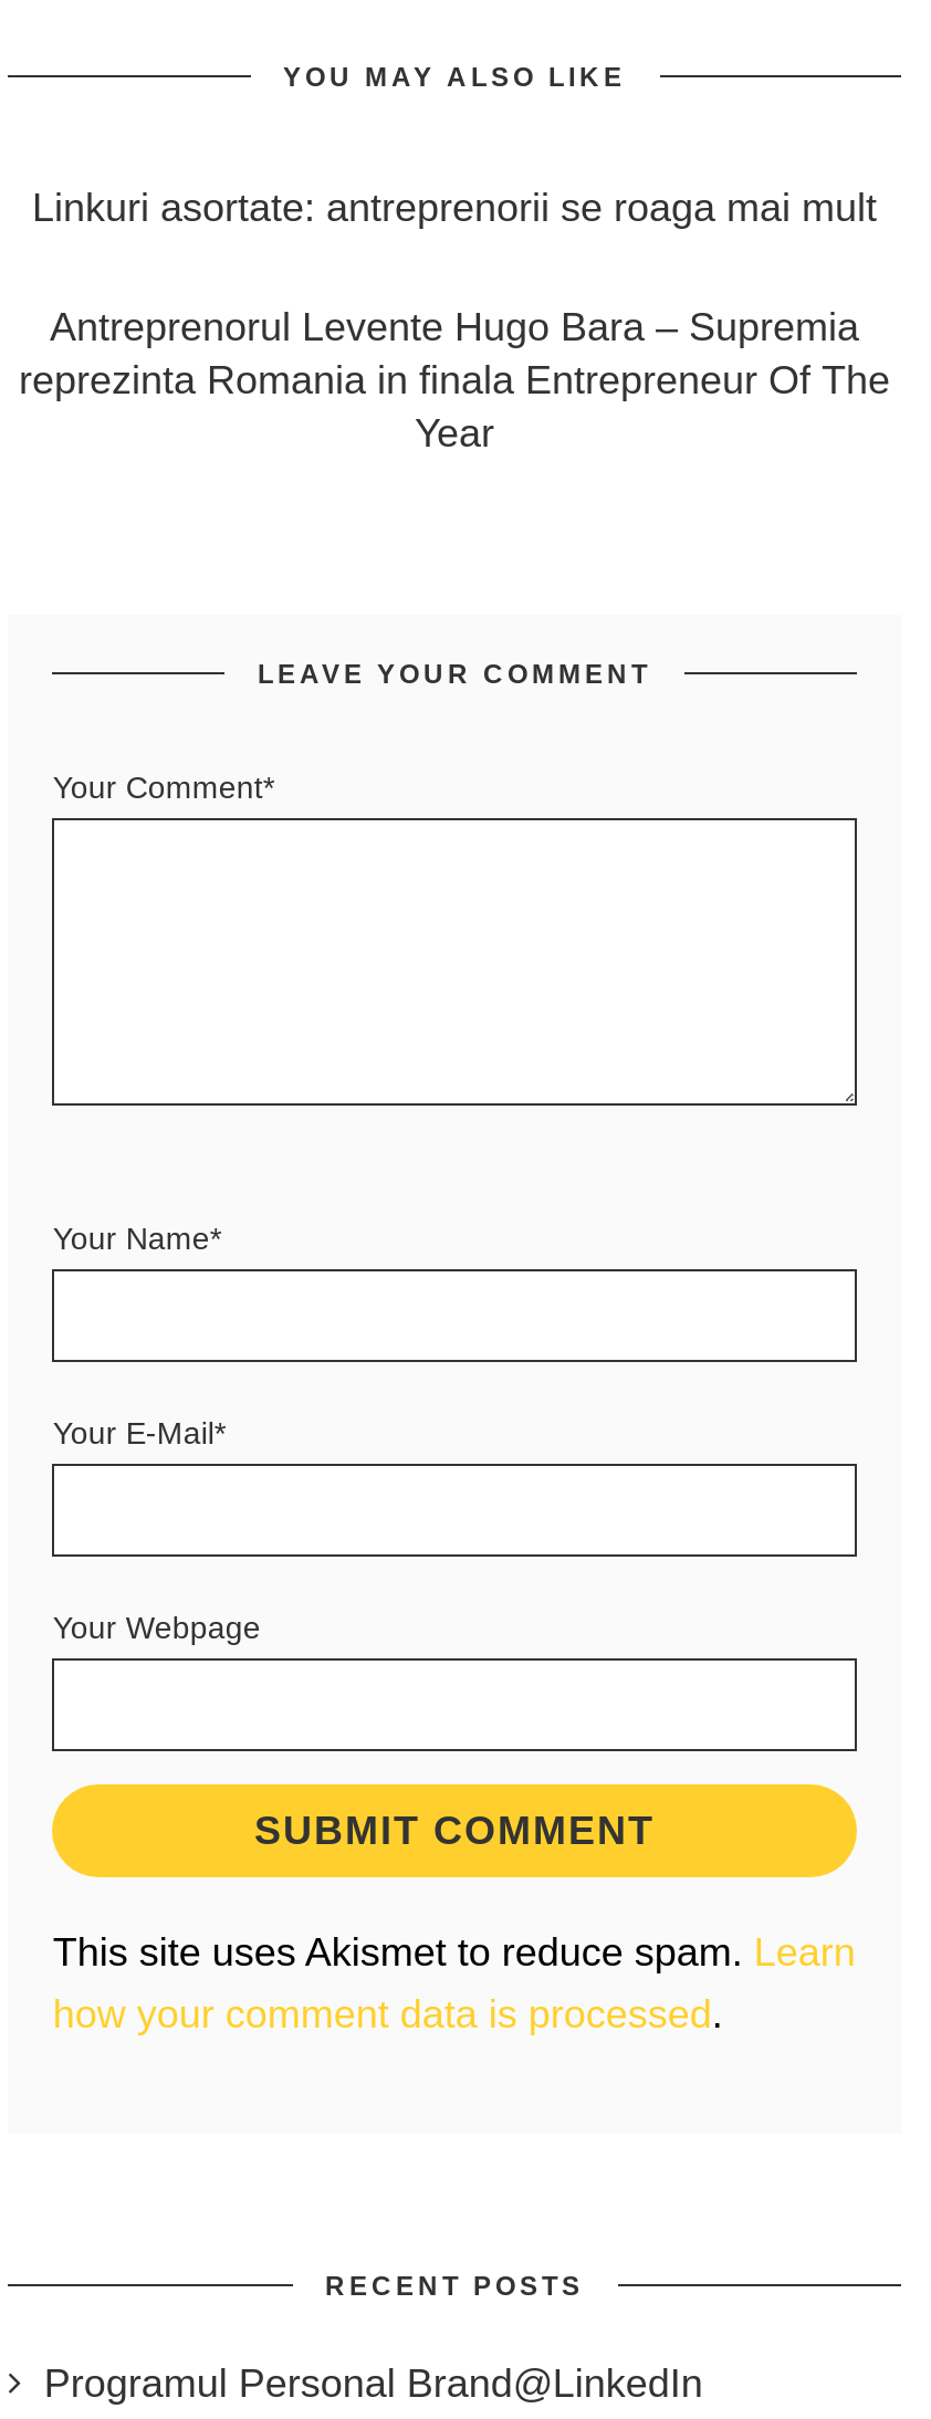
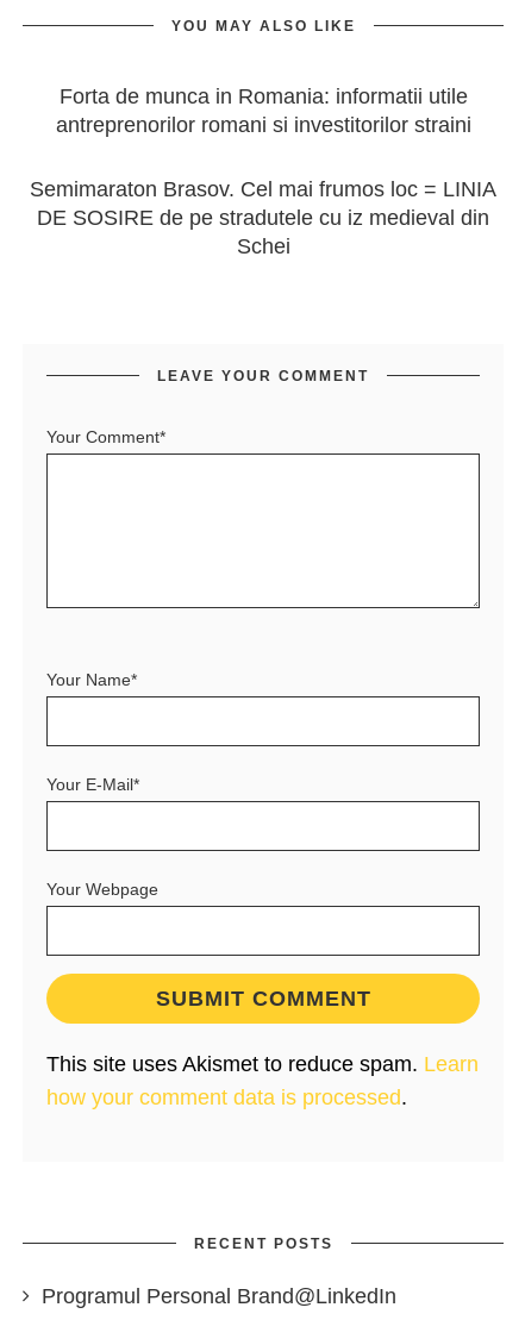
[32,186,877,230] Linkuri asortate: antreprenorii se roaga mai mult -> [55,85,471,137] Forta de munca in Romania: informatii utile | antreprenorilor romani si investitorilor straini
[19,305,890,455] Antreprenorul Levente Hugo Bara – Supremia | reprezinta Romania in finala Entrepreneur Of The | Year -> [30,177,496,258] Semimaraton Brasov. Cel mai frumos loc = LINIA | DE SOSIRE de pe stradutele cu iz medieval din | Schei

